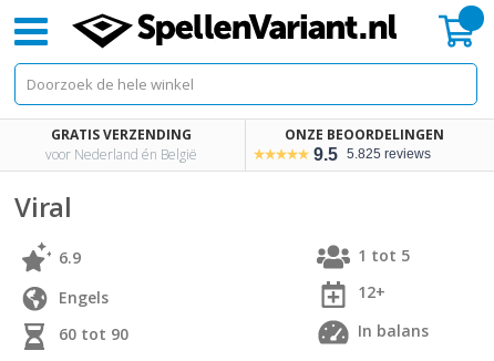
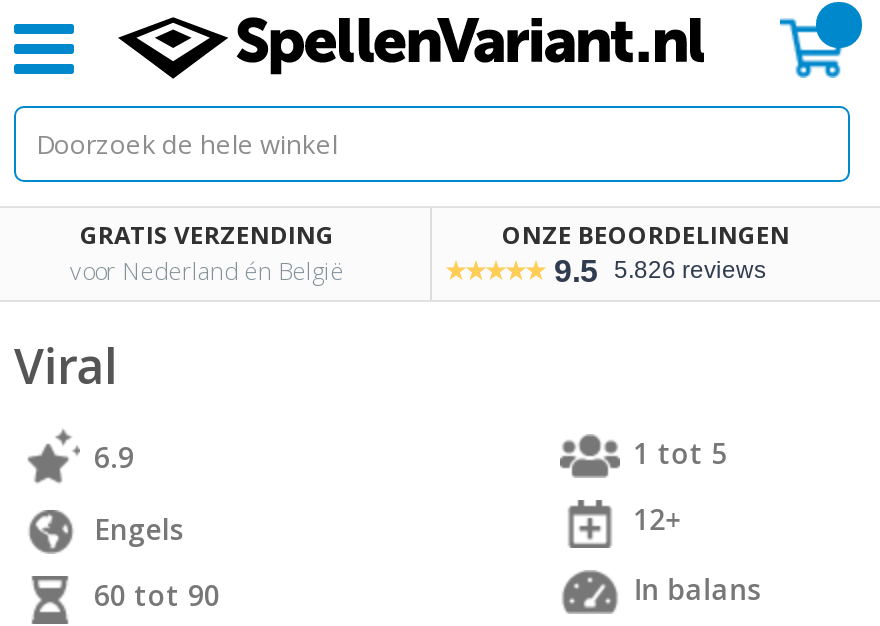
[313,145,431,164] 9.5 5.825 reviews -> [554,254,766,288] 9.5 5.826 reviews

